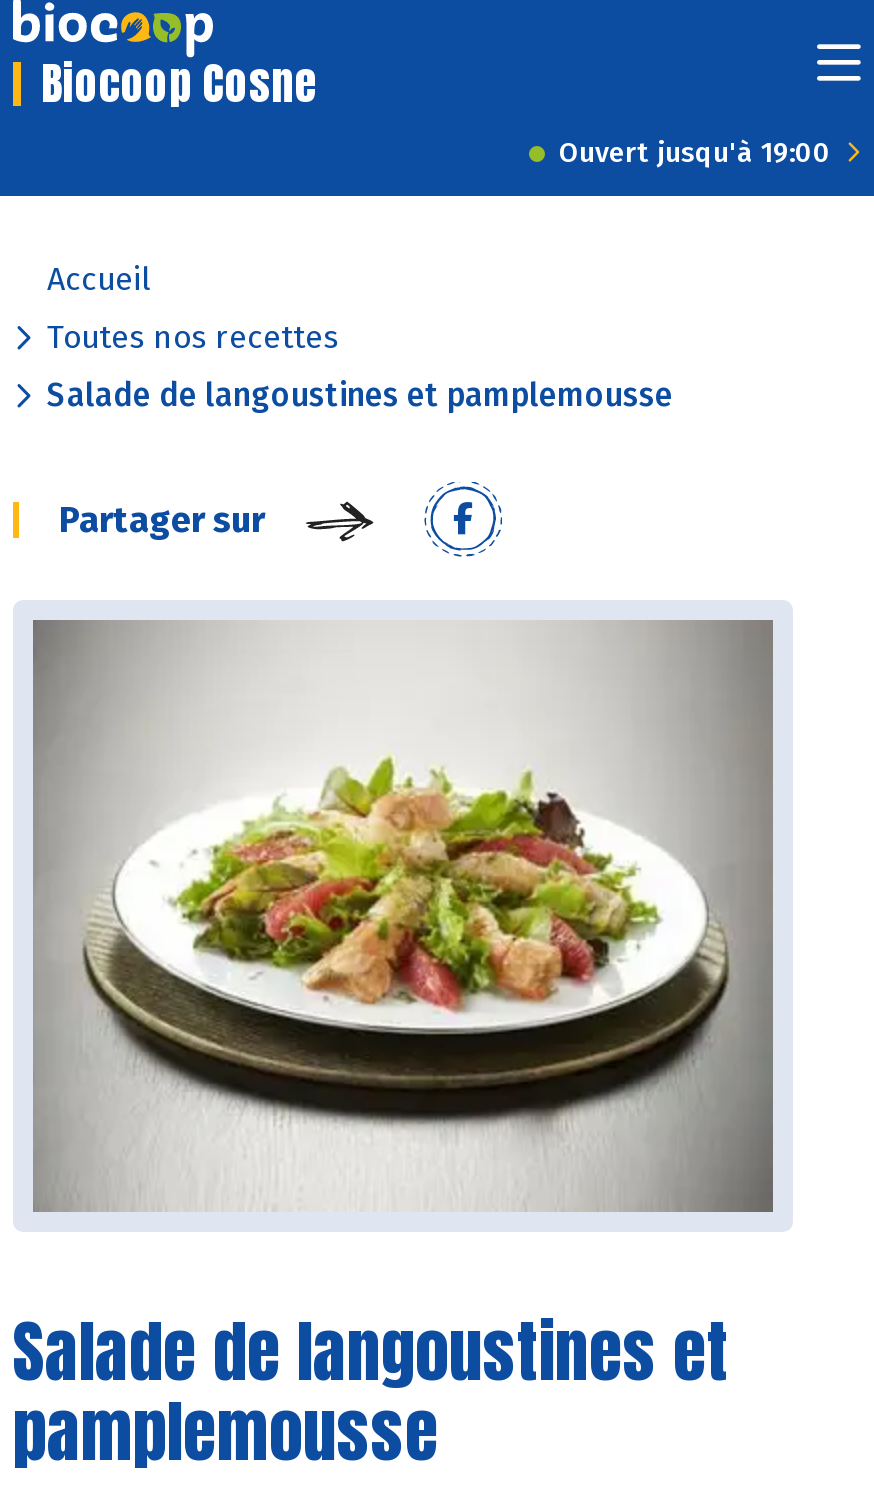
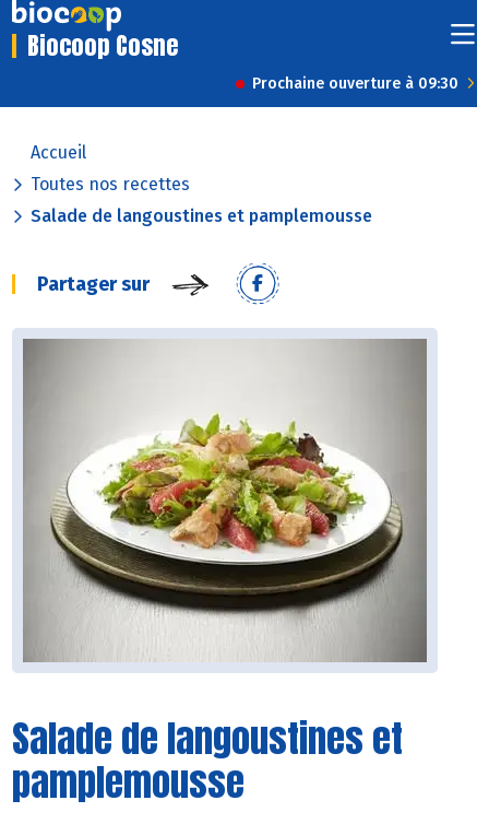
[559,136,831,170] Ouvert jusqu'à 19:00 -> [252,74,458,93] Prochaine ouverture à 09:30

